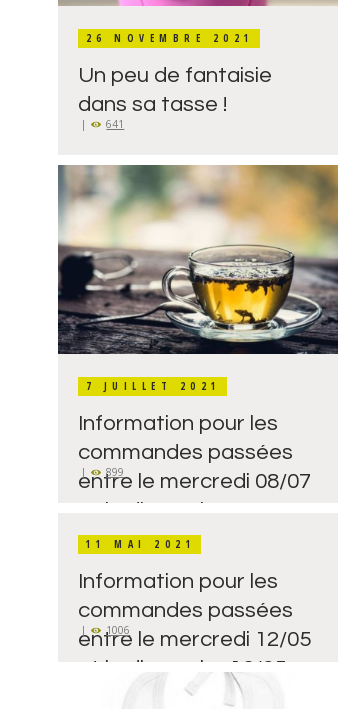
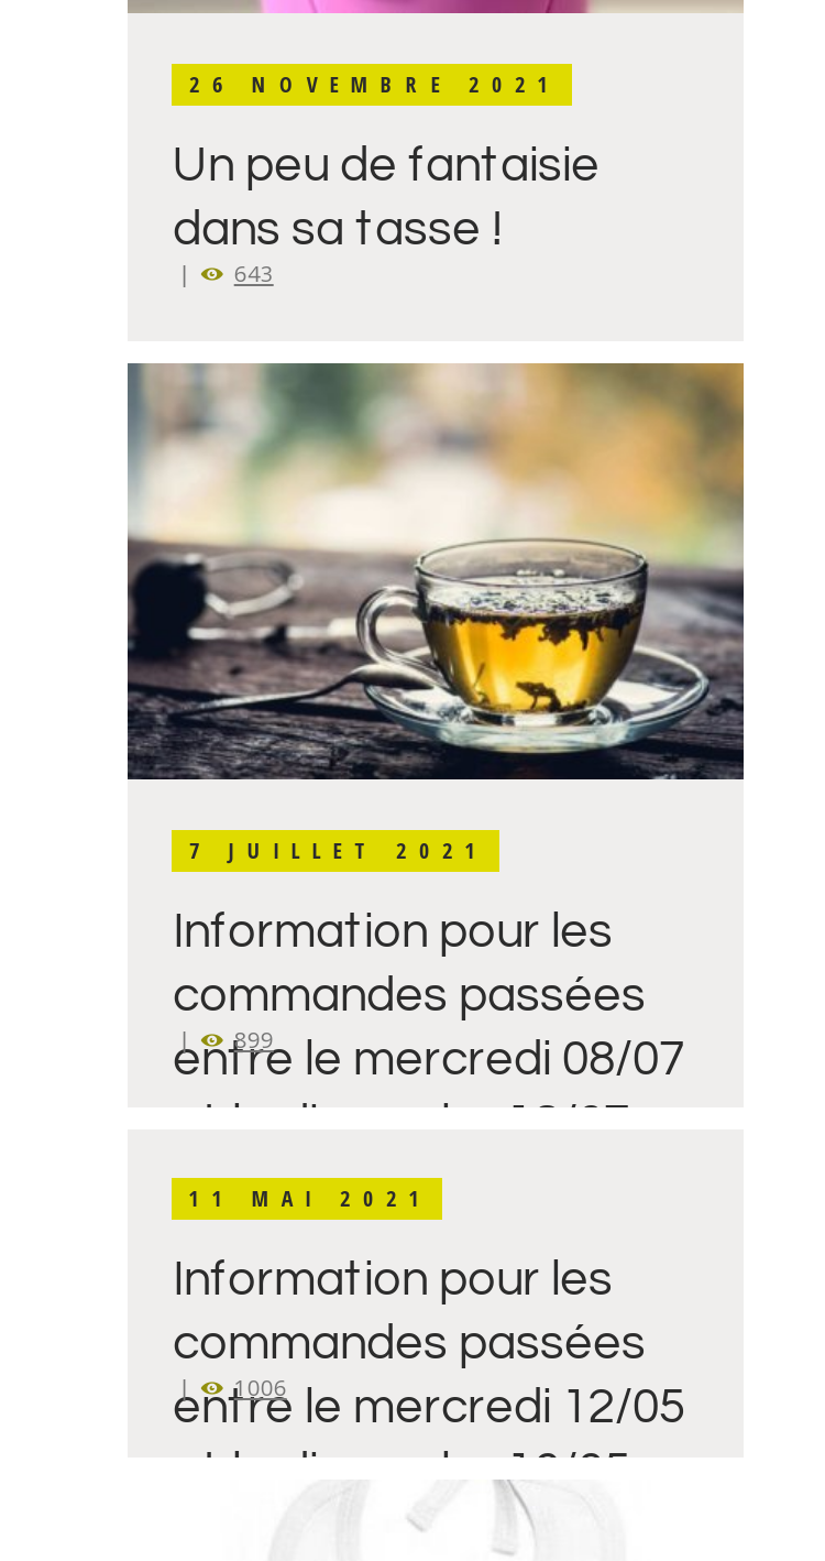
[106,116,124,130] 641 -> [234,256,273,287] 643

